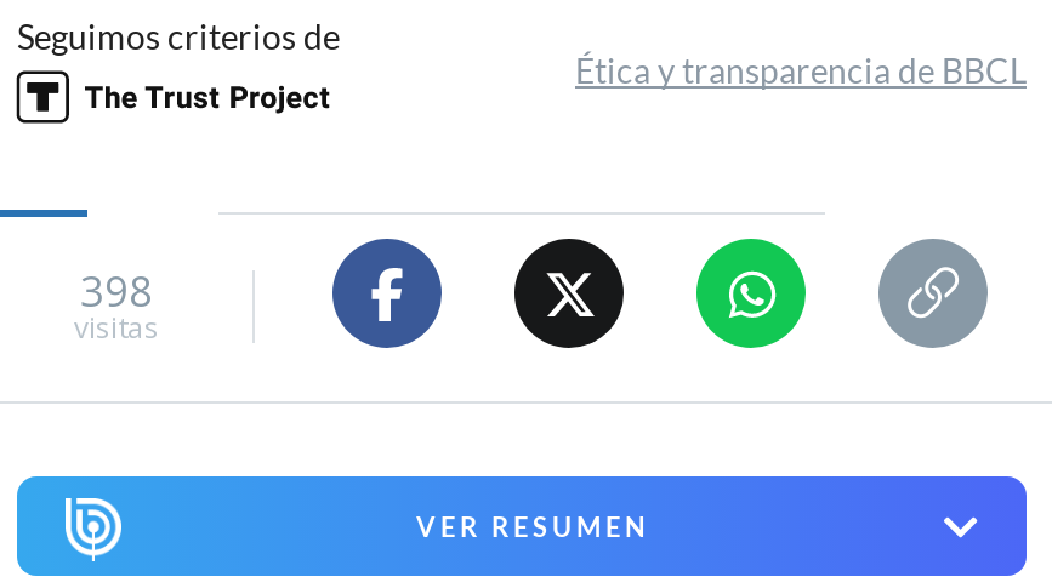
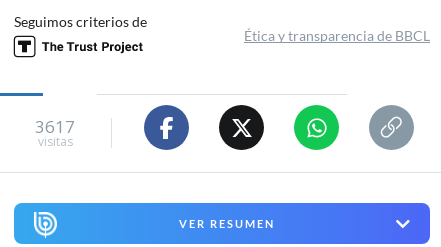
[80,263,153,319] 398 -> [35,115,75,138] 3617

